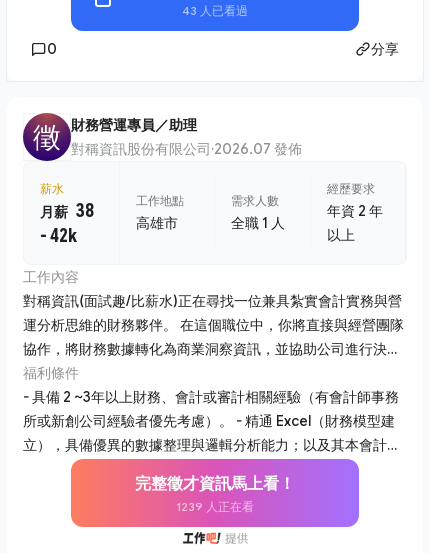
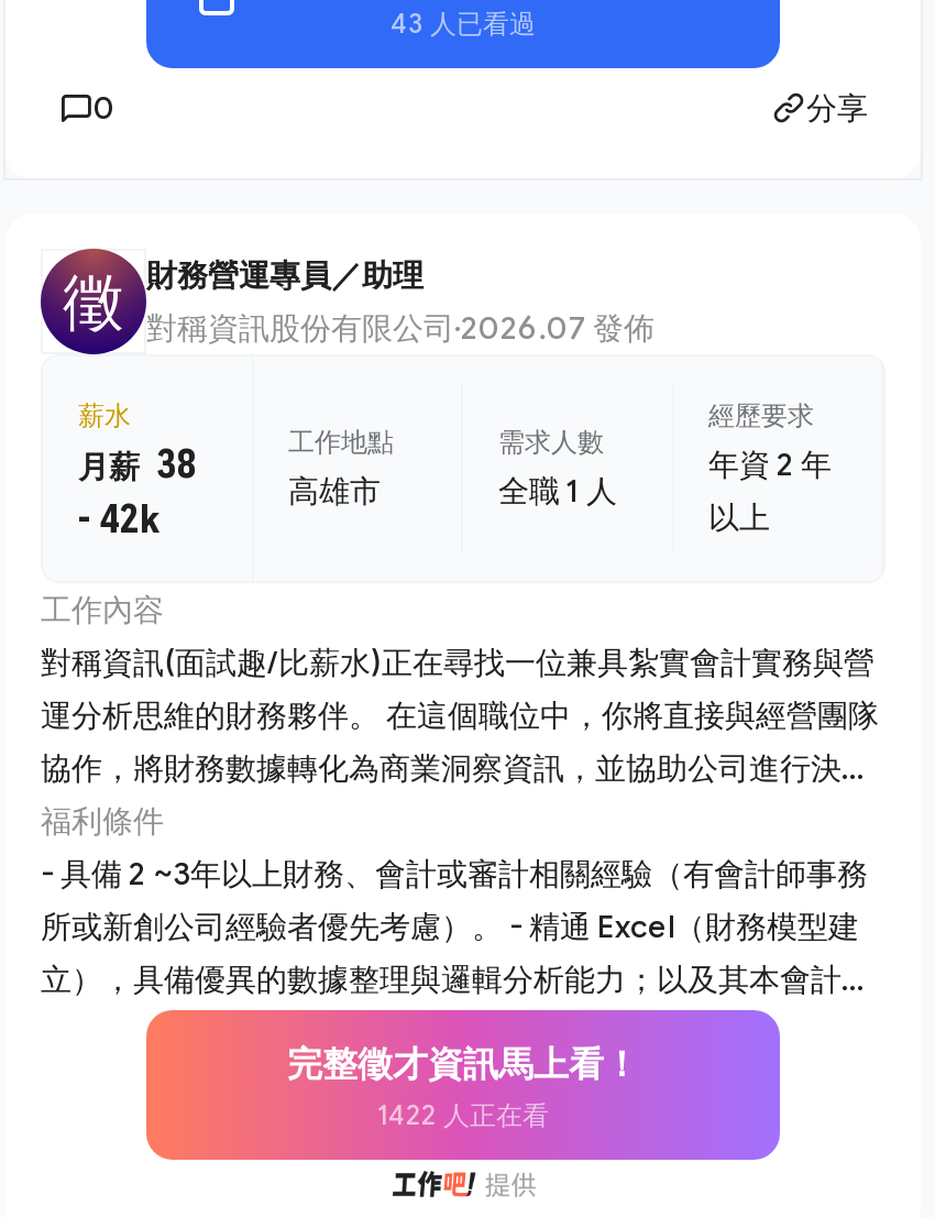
[176,499,254,514] 1239 人正在看 -> [377,1098,549,1131] 1422 人正在看

